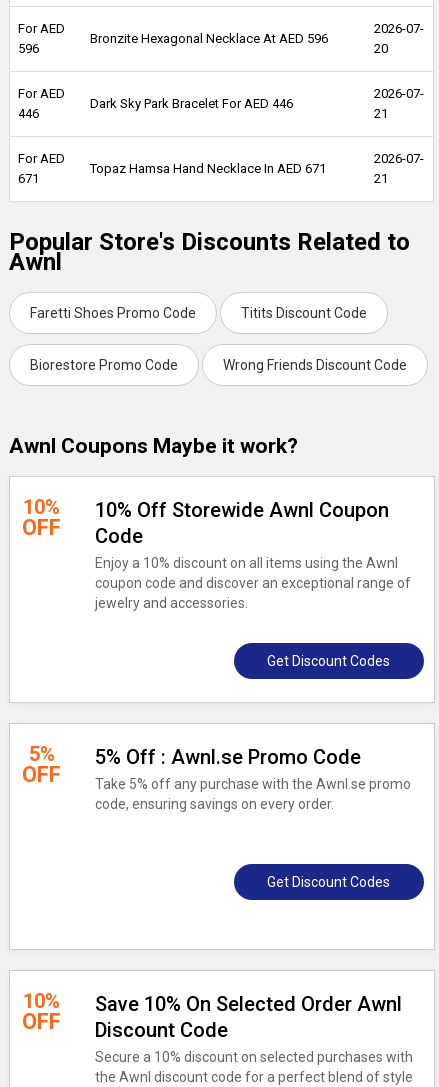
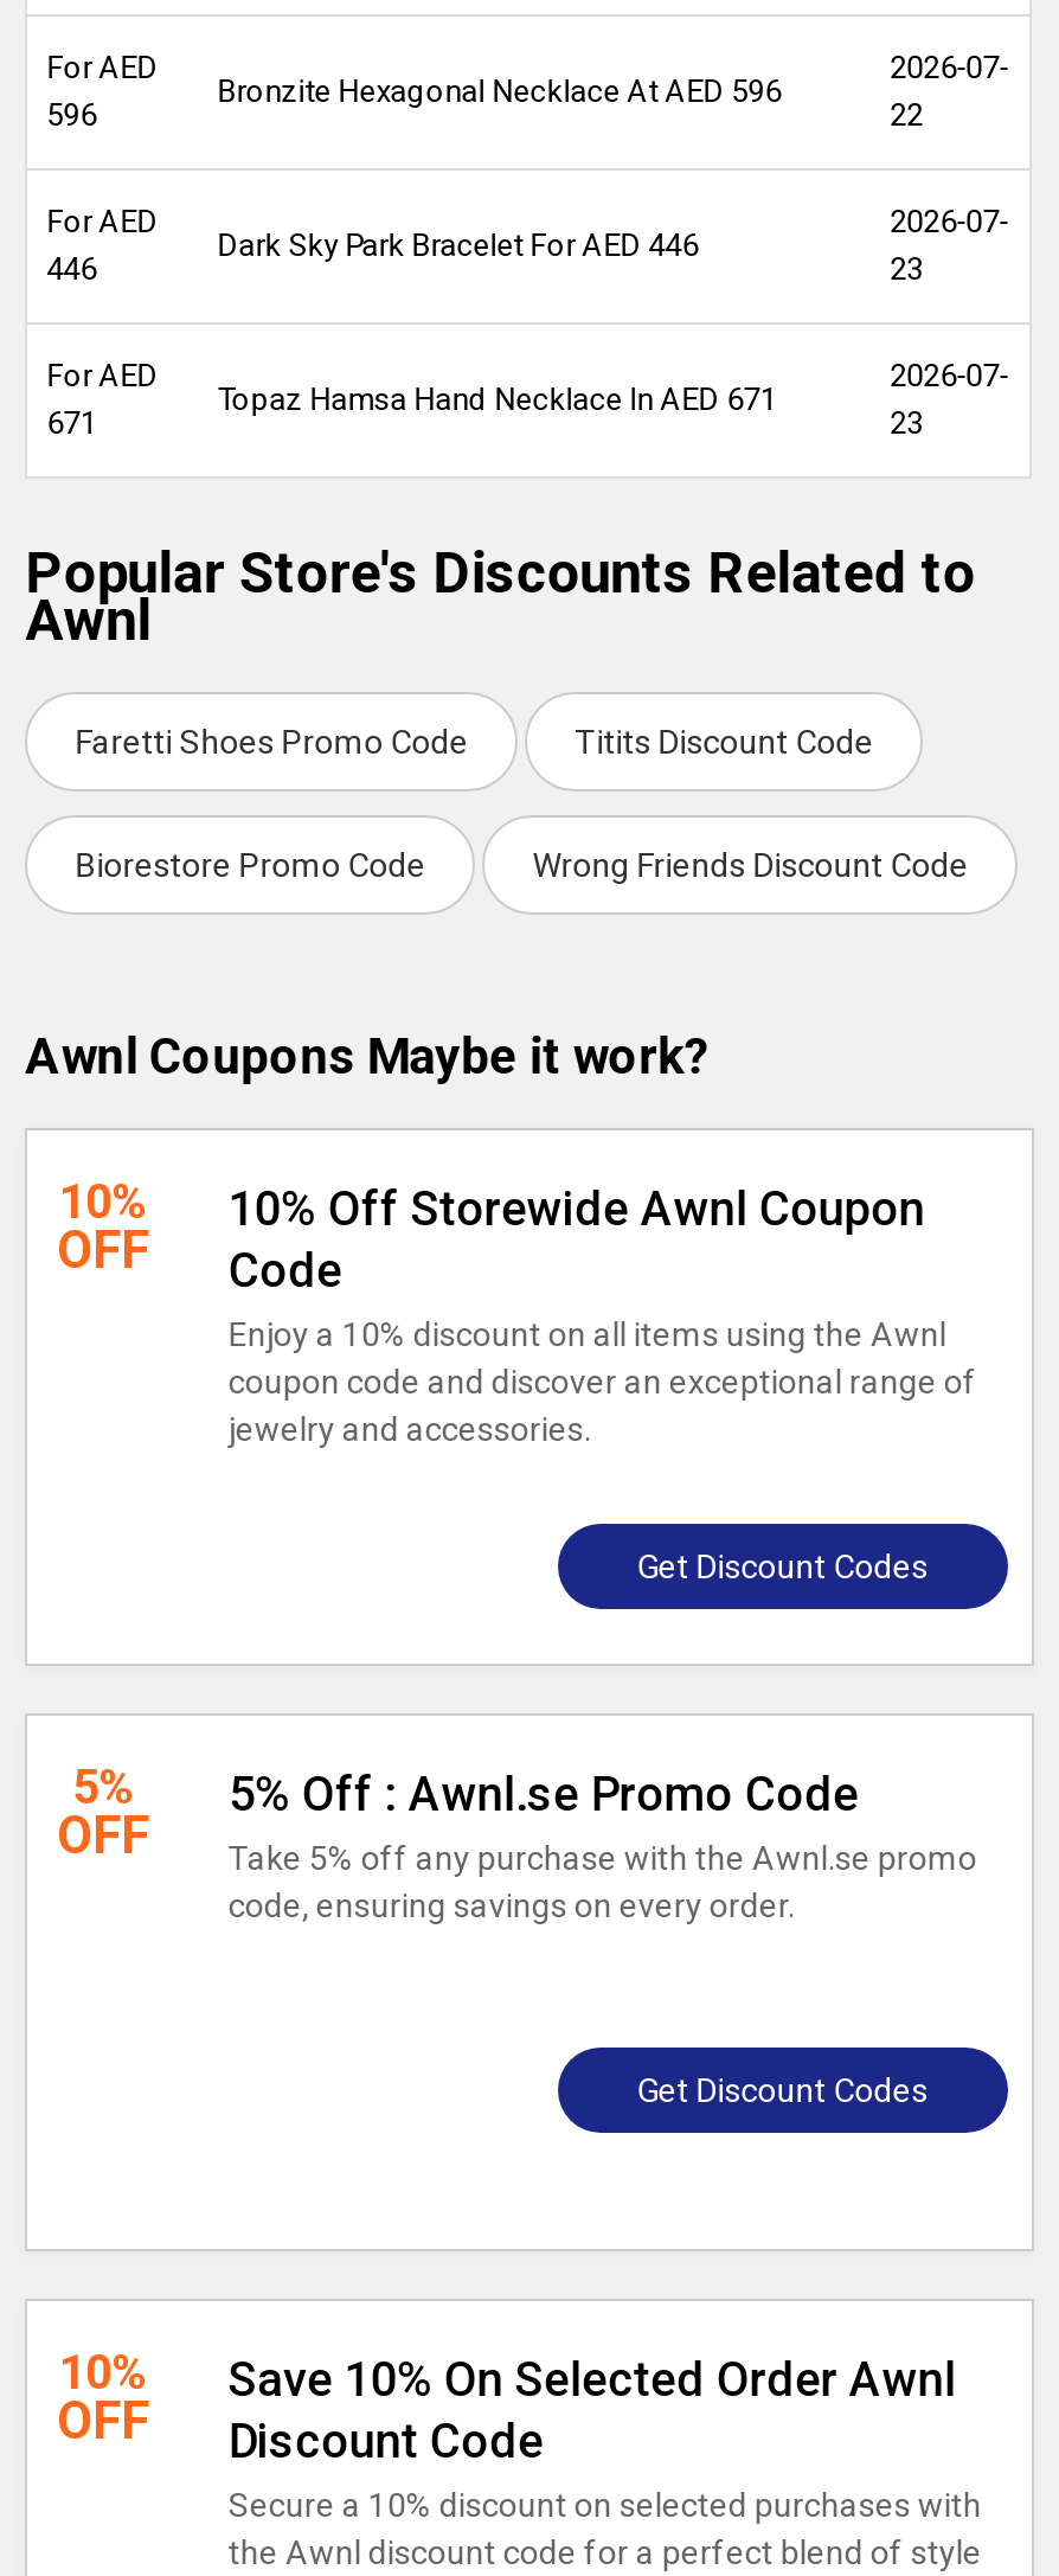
[374,41,388,56] 20 -> [890,97,923,133] 22
[374,106,388,121] 21 -> [890,251,923,287] 23
[374,171,388,186] 21 -> [890,405,923,441] 23

